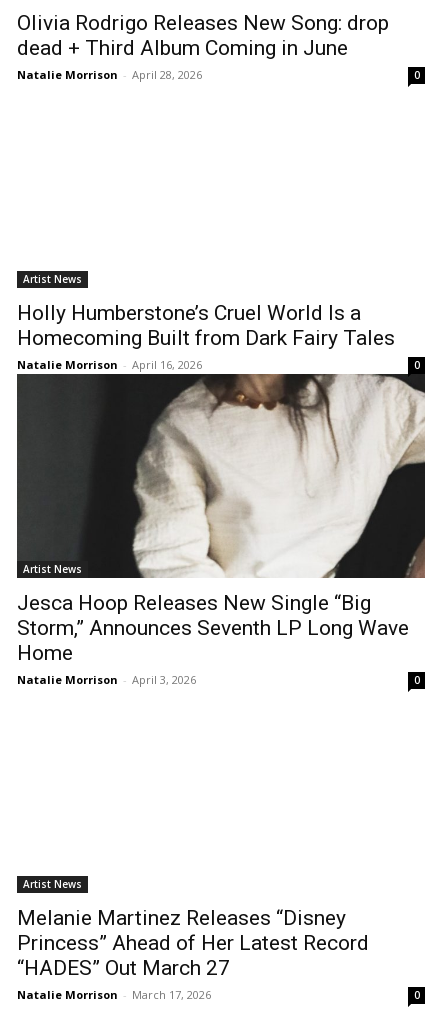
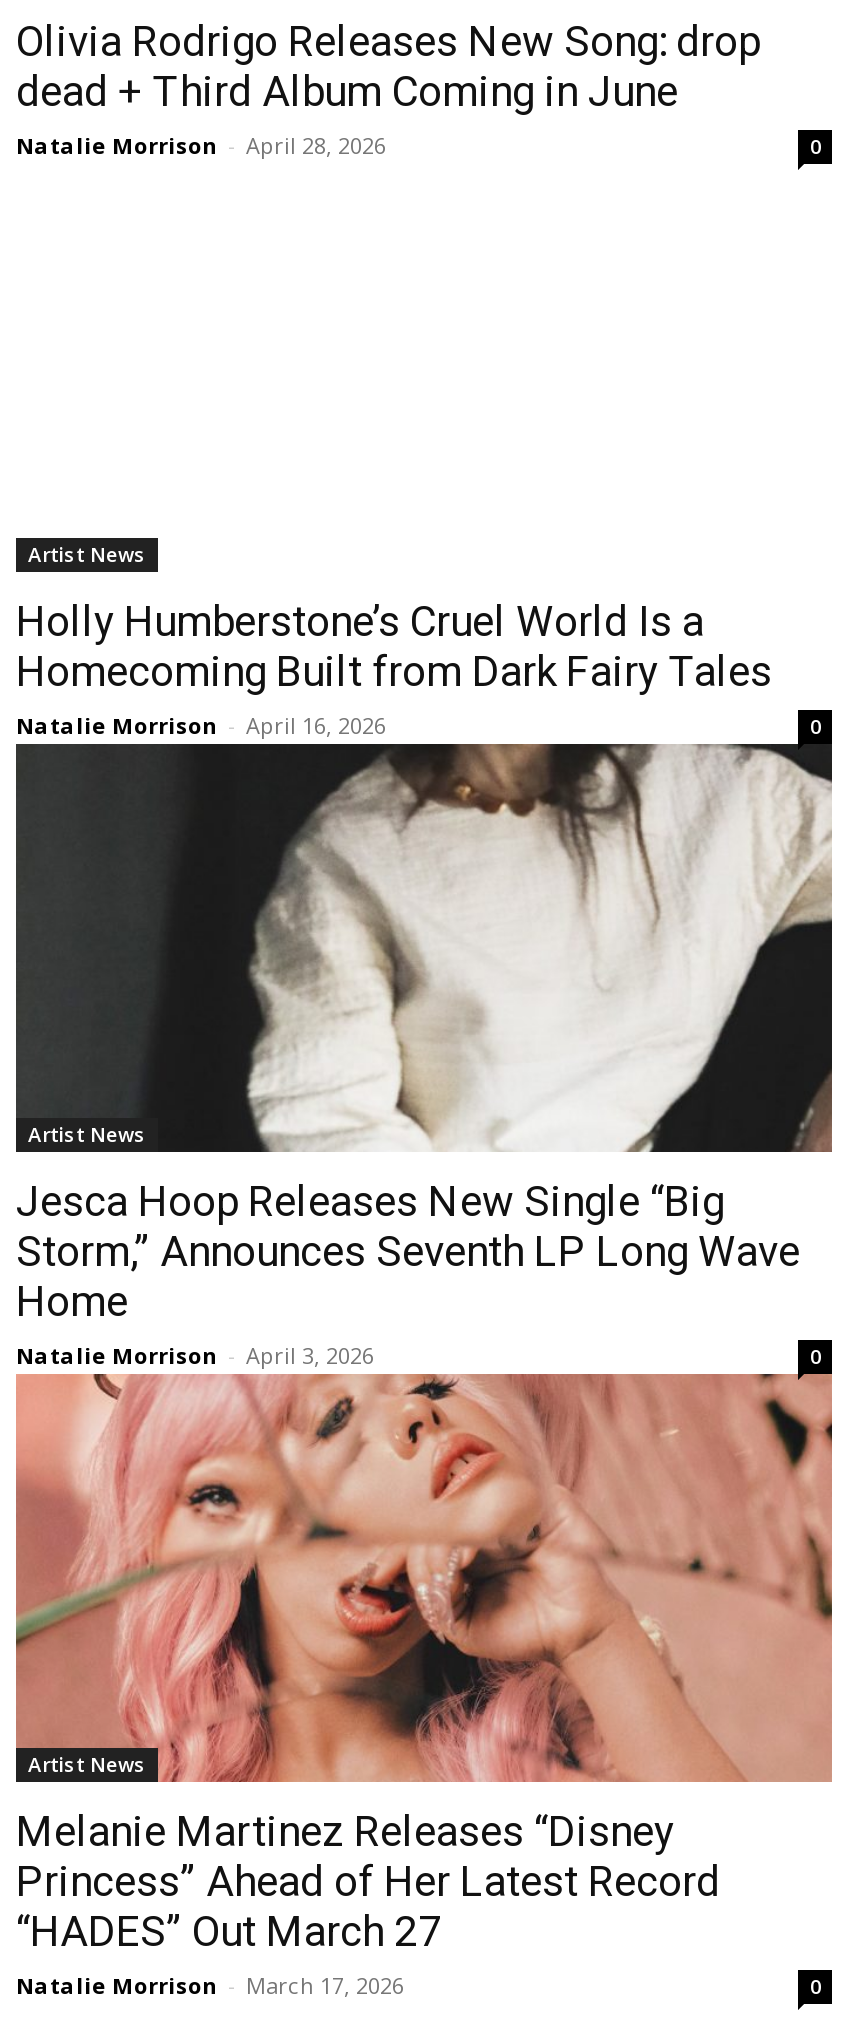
none -> [14,1372,834,1784] [image]

